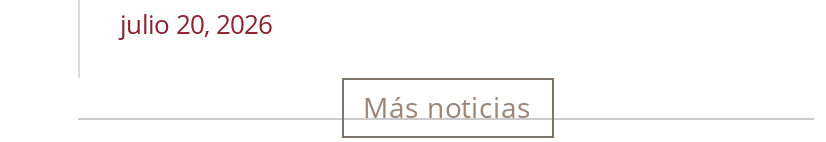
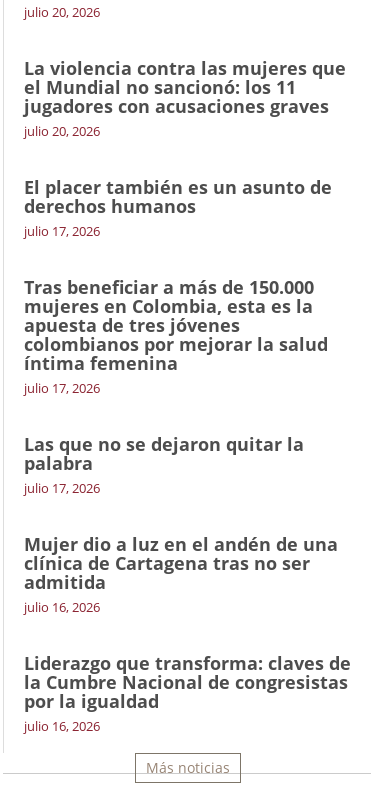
none -> [24,56,351,735] La violencia contra las mujeres que | el Mundial no sancionó: los 11 | jugadores con acusaciones graves | julio 20, 2026 | El placer también es un asunto de | derechos humanos | julio 17, 2026 | Tras beneficiar a más de 150.000 | mujeres en Colombia, esta es la | apuesta de tres jóvenes | colombianos por mejorar la salud | íntima femenina | julio 17, 2026 | Las que no se dejaron quitar la | palabra | julio 17, 2026 | Mujer dio a luz en el andén de una | clínica de Cartagena tras no ser | admitida | julio 16, 2026 | Liderazgo que transforma: claves de | la Cumbre Nacional de congresistas | por la igualdad | julio 16, 2026

